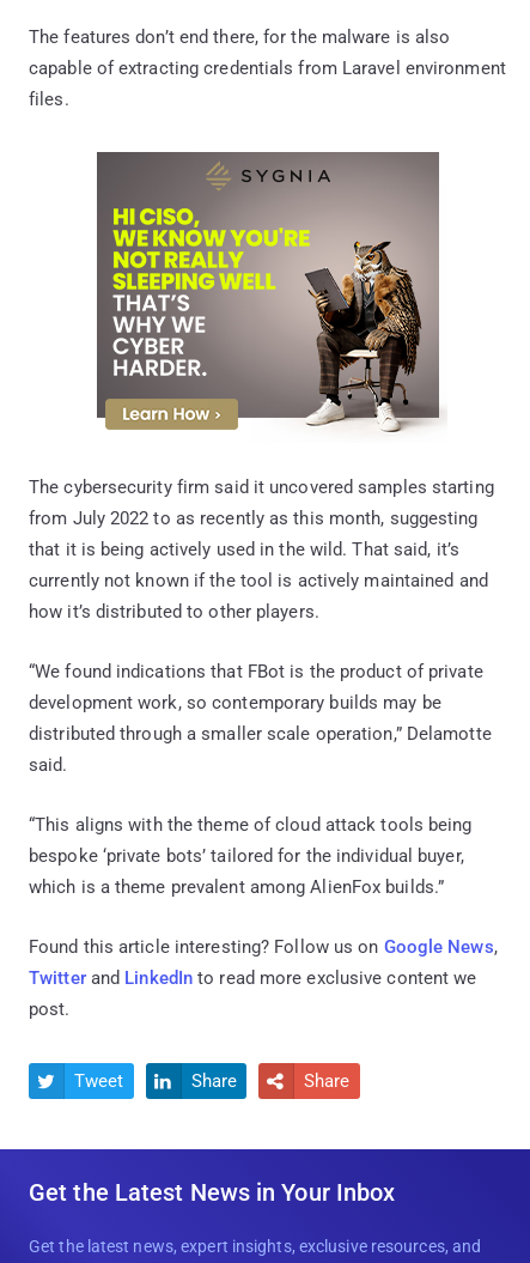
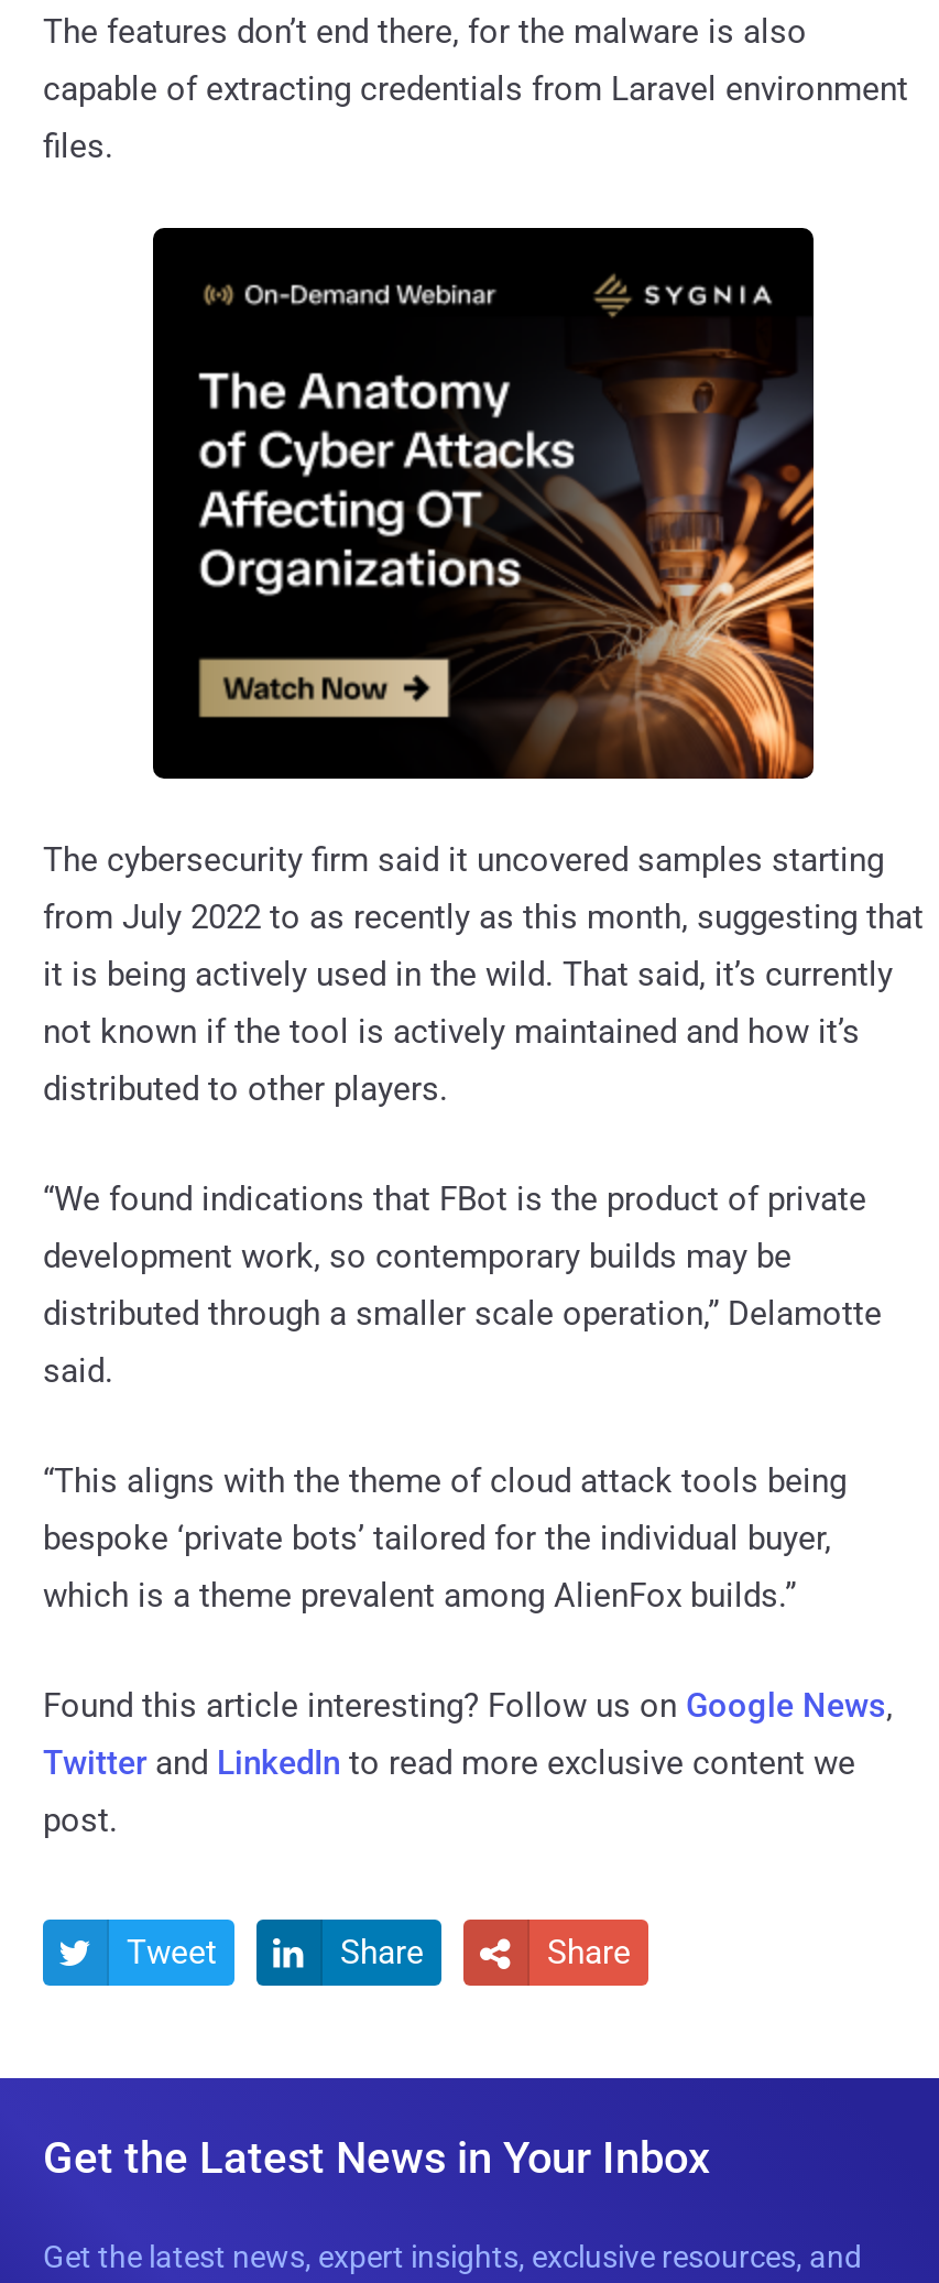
[89,144,447,443] [image] -> [151,226,816,781] [image]

